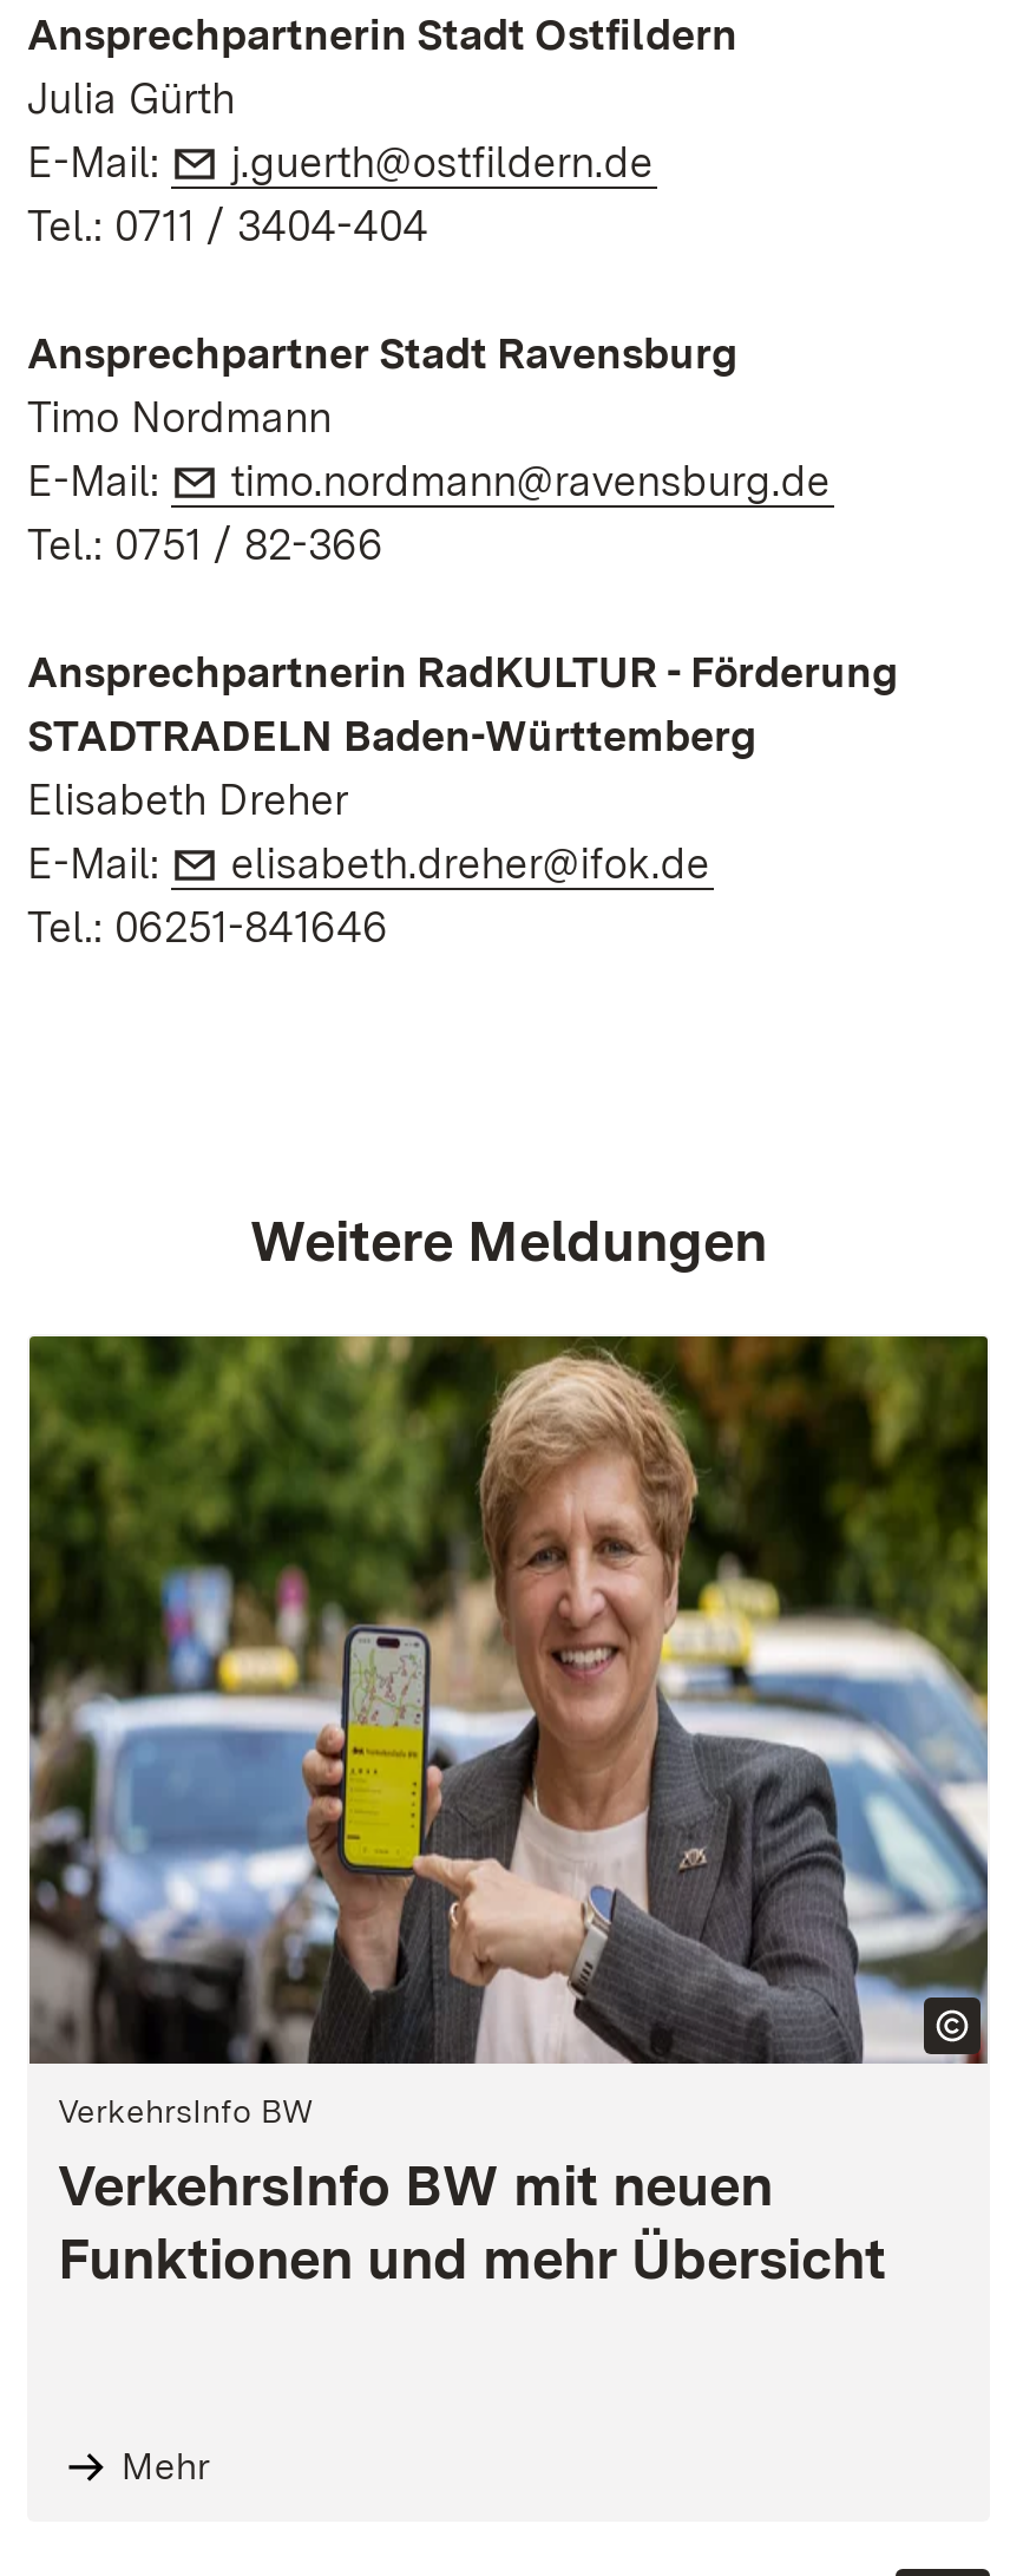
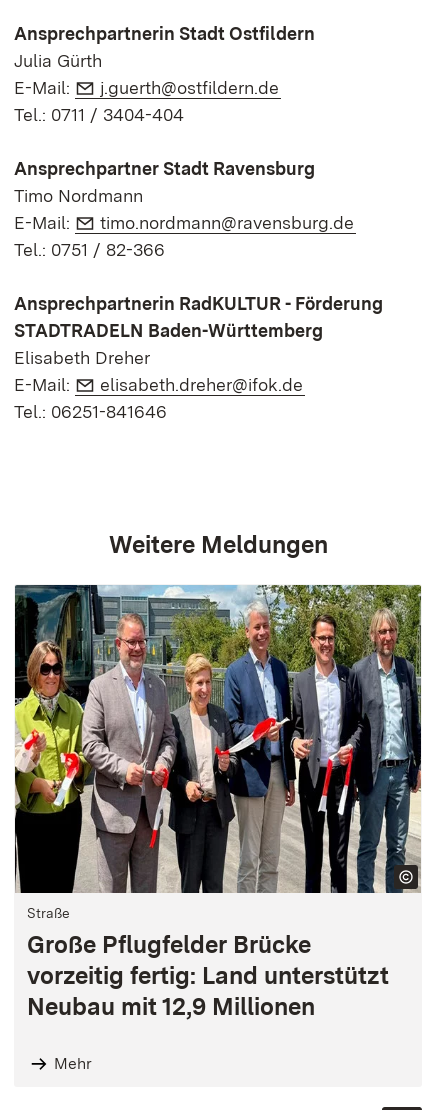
[27,1334,990,2293] [image] | VerkehrsInfo BW | VerkehrsInfo BW mit neuen | Funktionen und mehr Übersicht -> [14,584,422,1021] [image] | Straße | Große Pflugfelder Brücke | vorzeitig fertig: Land unterstützt | Neubau mit 12,9 Millionen

